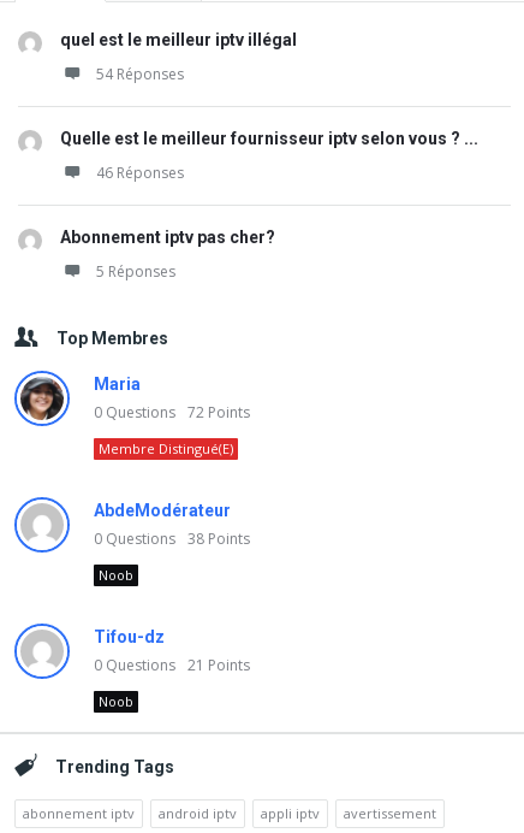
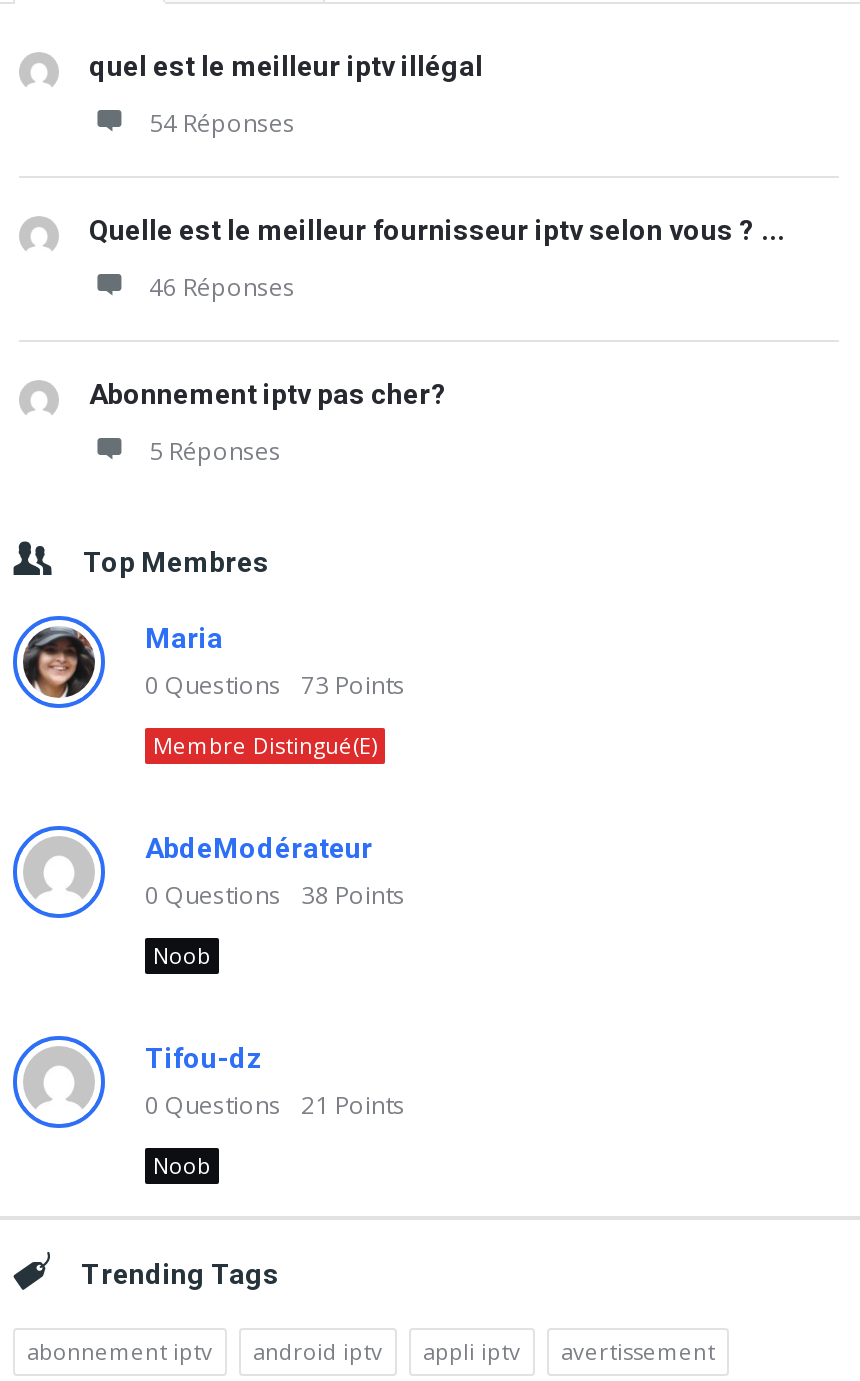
[94,402,250,423] 0 Questions 72 Points -> [145,668,405,702] 0 Questions 73 Points

